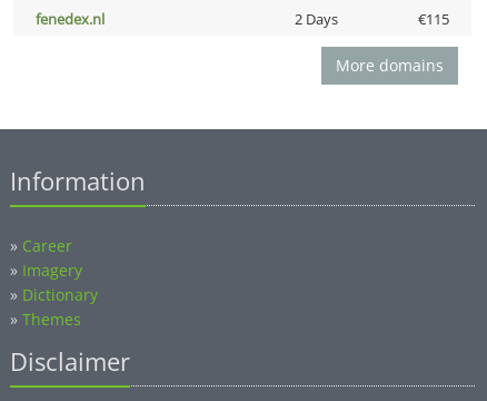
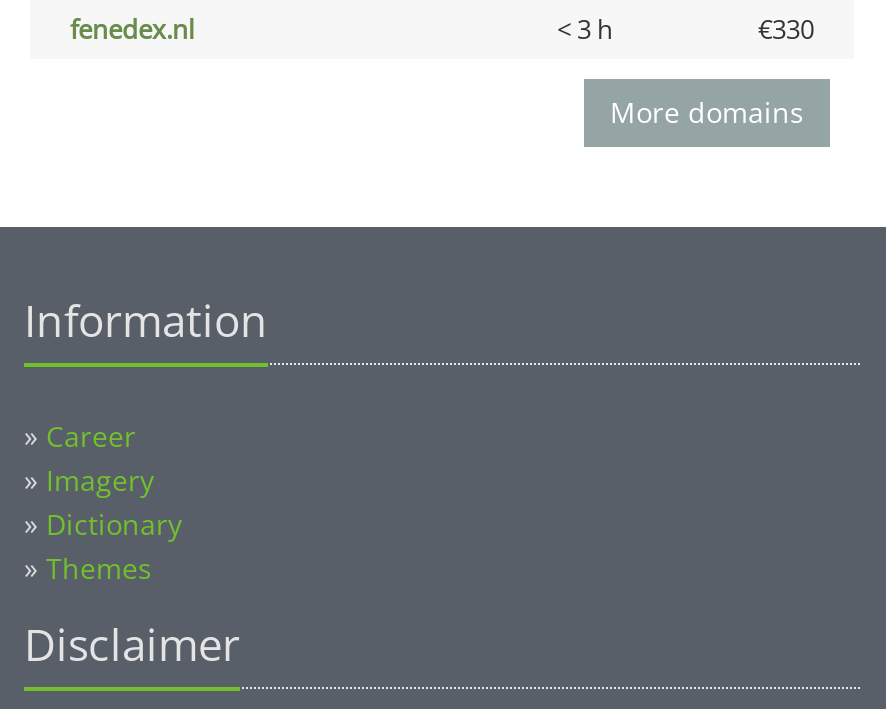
[294,9,449,29] 2 Days | €115 -> [557,11,814,47] < 3 h | €330

